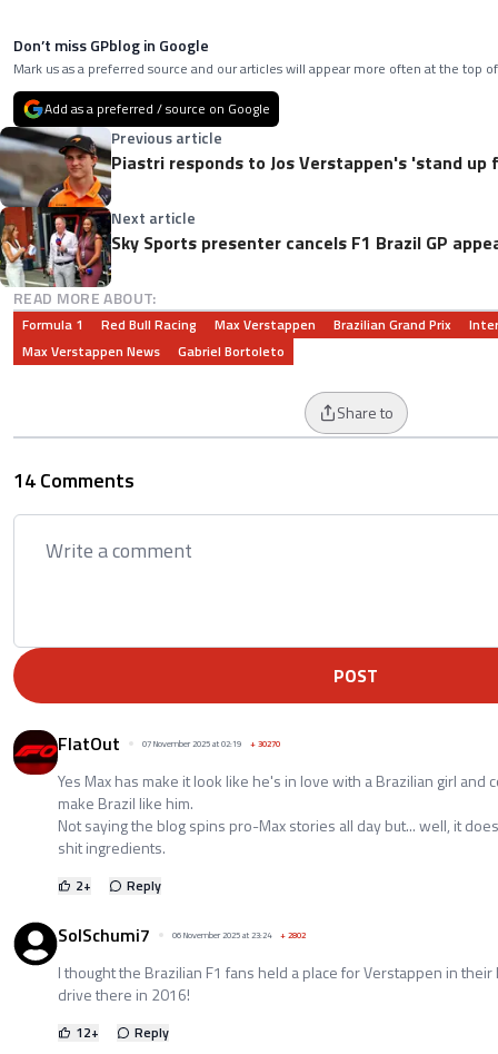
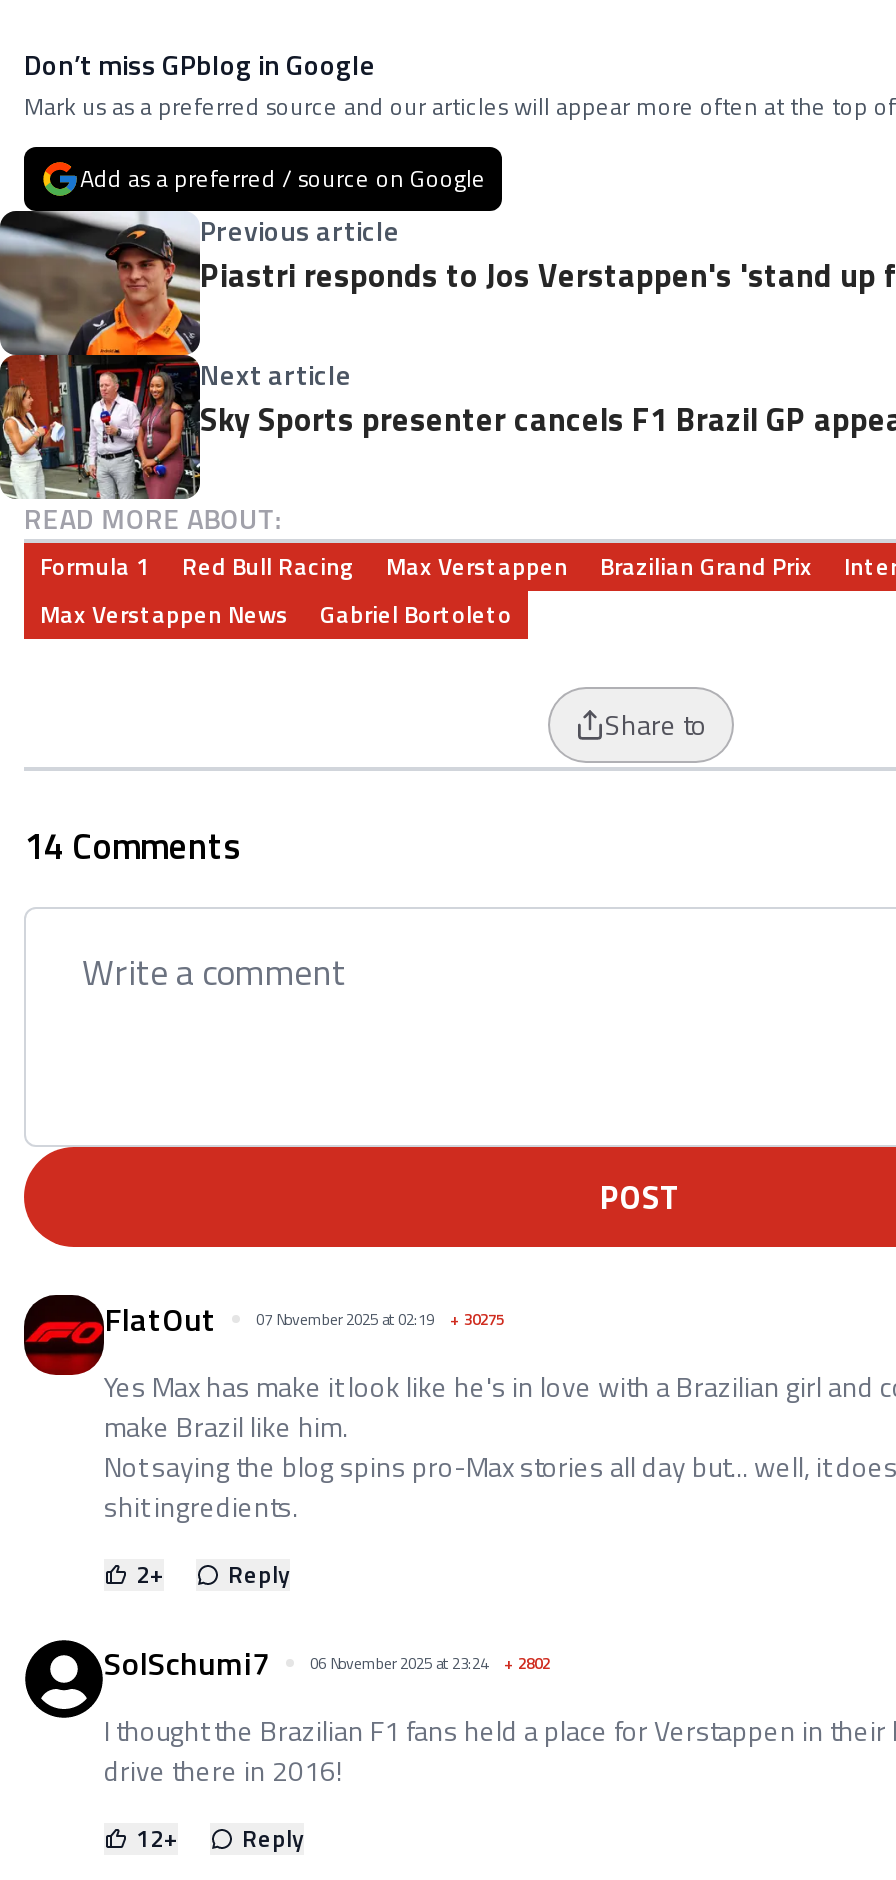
[58,730,280,757] FlatOut 07 November 2025 at 02:19 + 30270 -> [104,1295,504,1343] FlatOut 07 November 2025 at 02:19 + 30275

